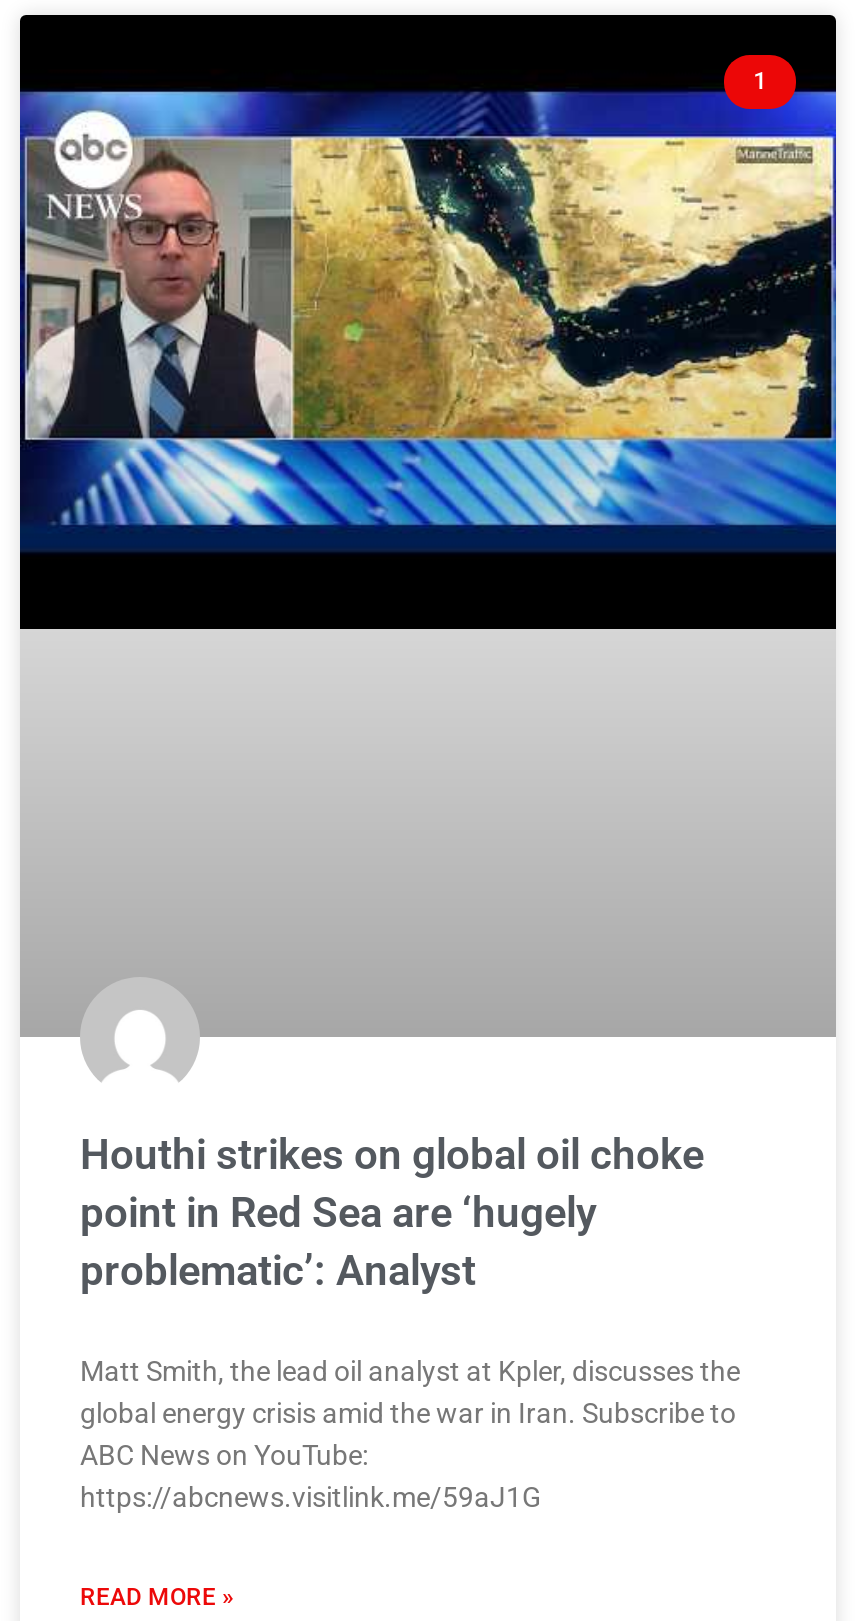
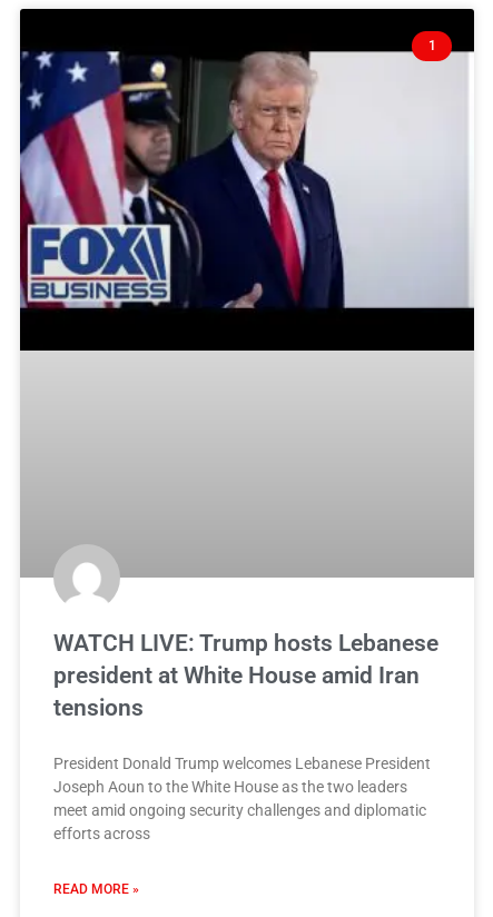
[18,89,838,553] [image] -> [19,50,474,309] [image]
[80,1131,704,1295] Houthi strikes on global oil choke | point in Red Sea are ‘hugely | problematic’: Analyst -> [53,630,438,721] WATCH LIVE: Trump hosts Lebanese | president at White House amid Iran | tensions
[80,1355,740,1513] Matt Smith, the lead oil analyst at Kpler, discusses the | global energy crisis amid the war in Iran. Subscribe to | ABC News on YouTube: | https://abcnews.visitlink.me/59aJ1G -> [53,755,431,842] President Donald Trump welcomes Lebanese President | Joseph Aoun to the White House as the two leaders | meet amid ongoing security challenges and diplomatic | efforts across

